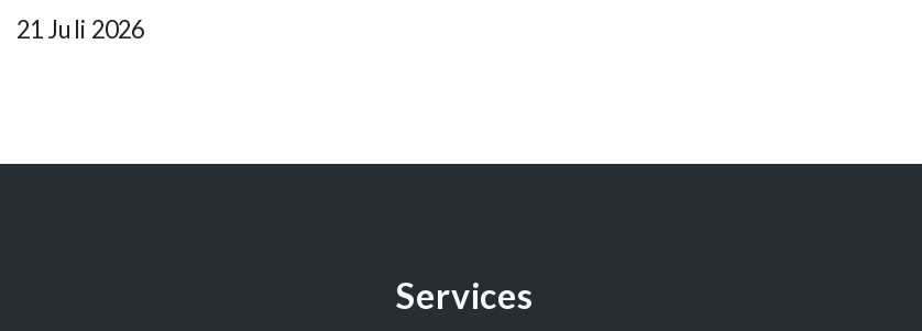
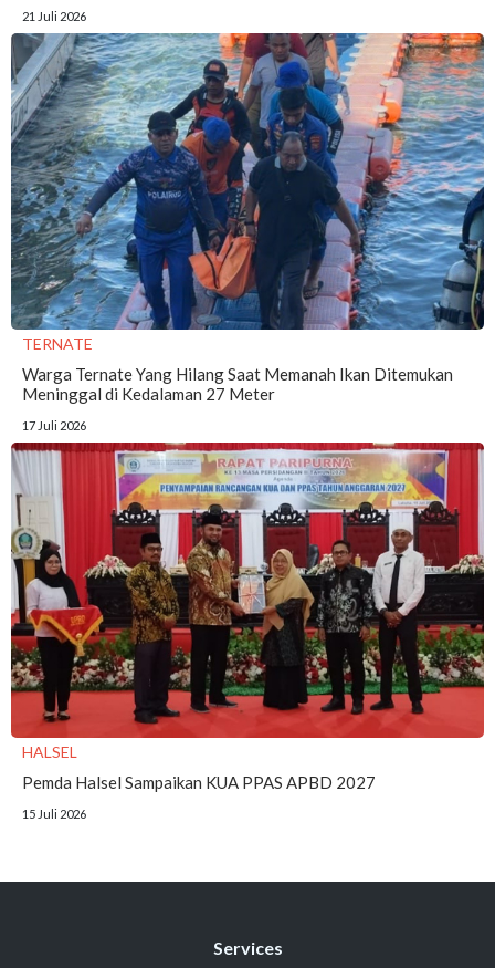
none -> [10,32,485,432] [image] | TERNATE | Warga Ternate Yang Hilang Saat Memanah Ikan Ditemukan | Meninggal di Kedalaman 27 Meter | 17 Juli 2026
none -> [10,441,485,821] [image] | HALSEL | Pemda Halsel Sampaikan KUA PPAS APBD 2027 | 15 Juli 2026

